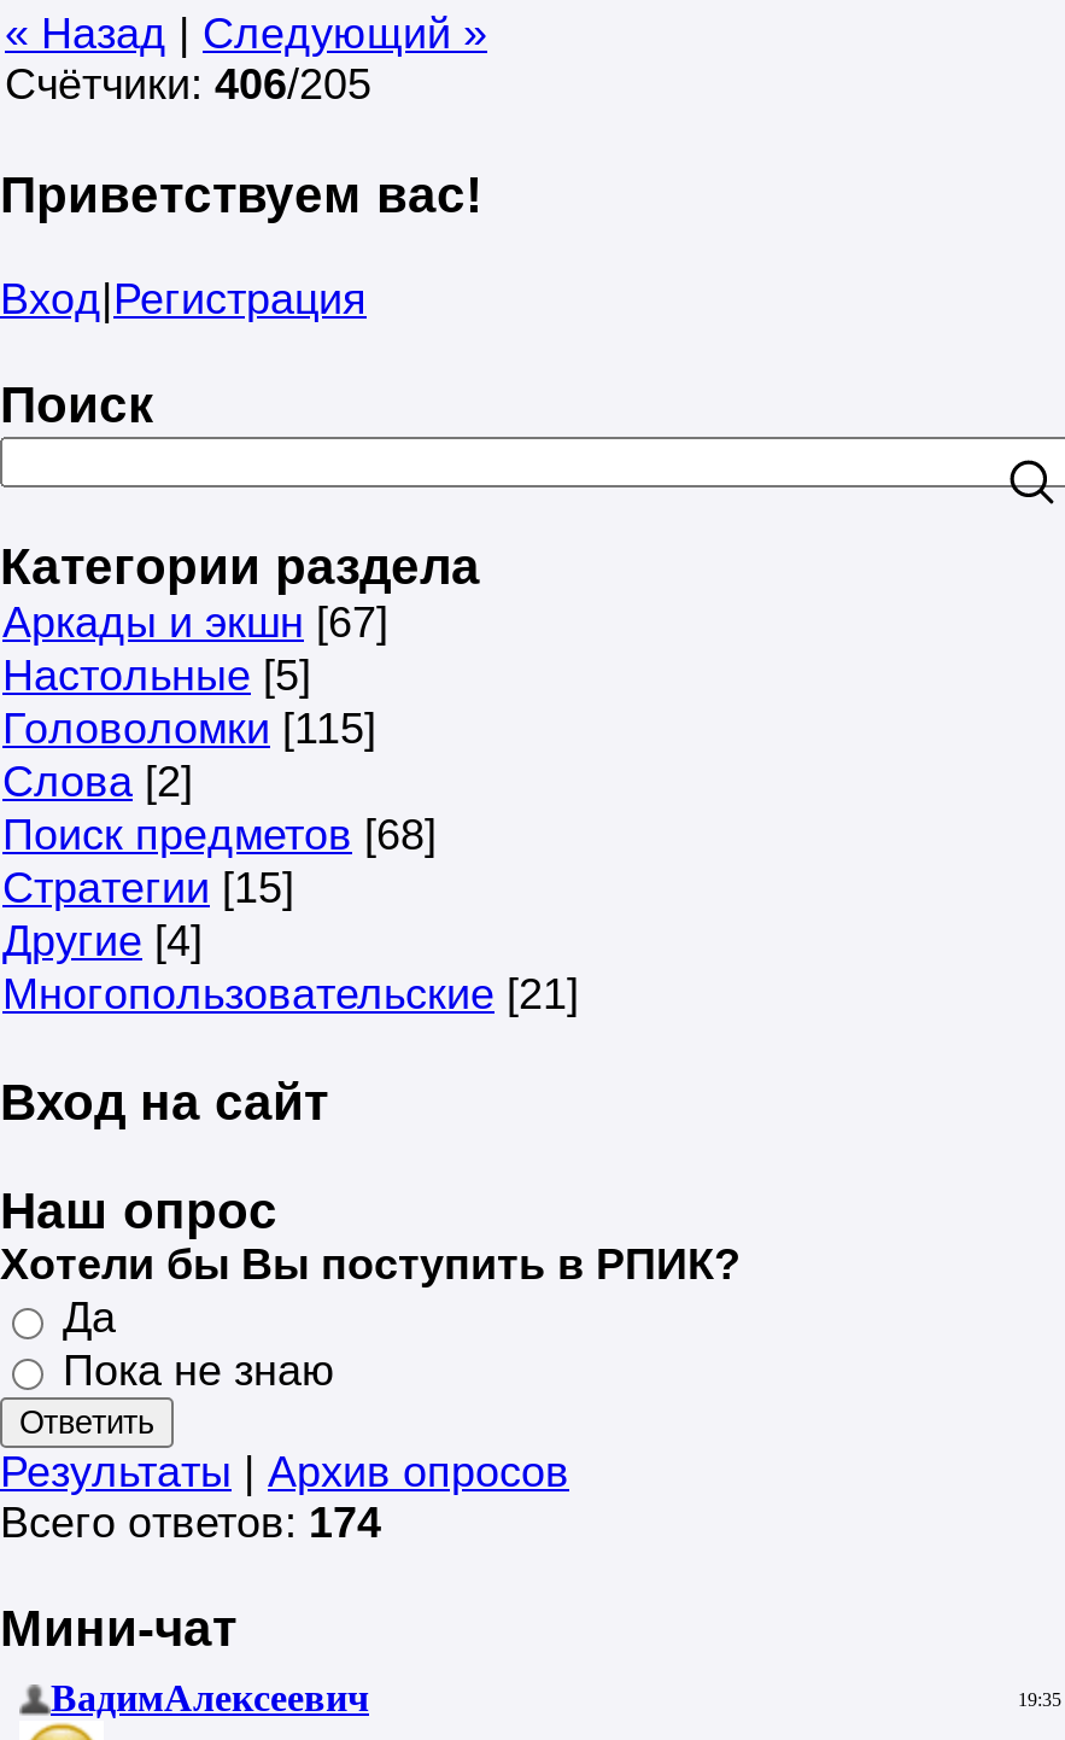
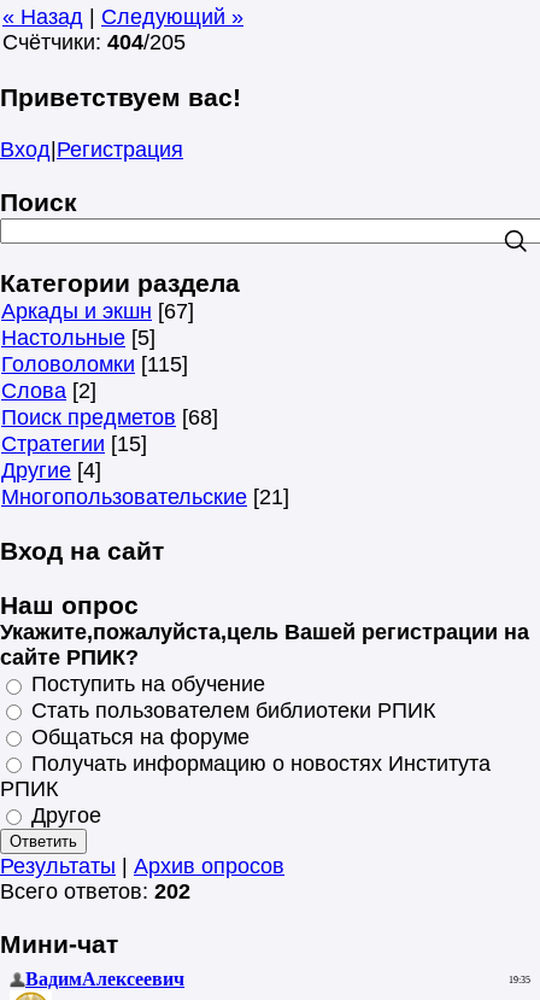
[5,60,371,109] Счётчики: 406/205 -> [2,30,186,54] Счётчики: 404/205
[0,1241,741,1394] Хотели бы Вы поступить в РПИК? | Да | Пока не знаю -> [0,620,529,827] Укажите,пожалуйста,цель Вашей регистрации на | сайте РПИК? | Поступить на обучение | Стать пользователем библиотеки РПИК | Общаться на форуме | Получать информацию о новостях Института | РПИК | Другое
[0,1498,381,1546] Всего ответов: 174 -> [0,879,190,903] Всего ответов: 202

